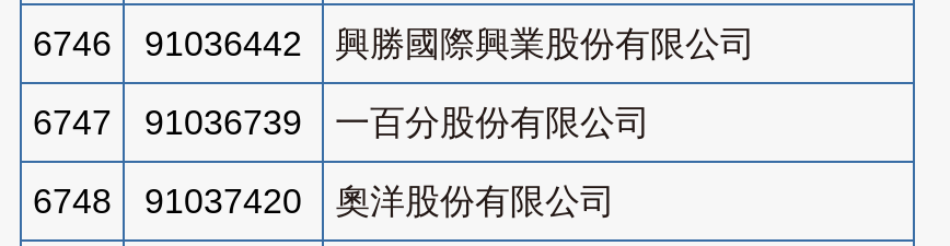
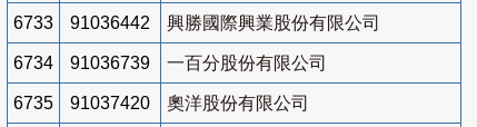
[33,25,755,62] 6746 91036442 興勝國際興業股份有限公司 -> [13,13,380,32] 6733 91036442 興勝國際興業股份有限公司
[33,104,650,141] 6747 91036739 一百分股份有限公司 -> [13,53,327,72] 6734 91036739 一百分股份有限公司
[33,182,615,220] 6748 91037420 奧洋股份有限公司 -> [13,93,309,112] 6735 91037420 奧洋股份有限公司

